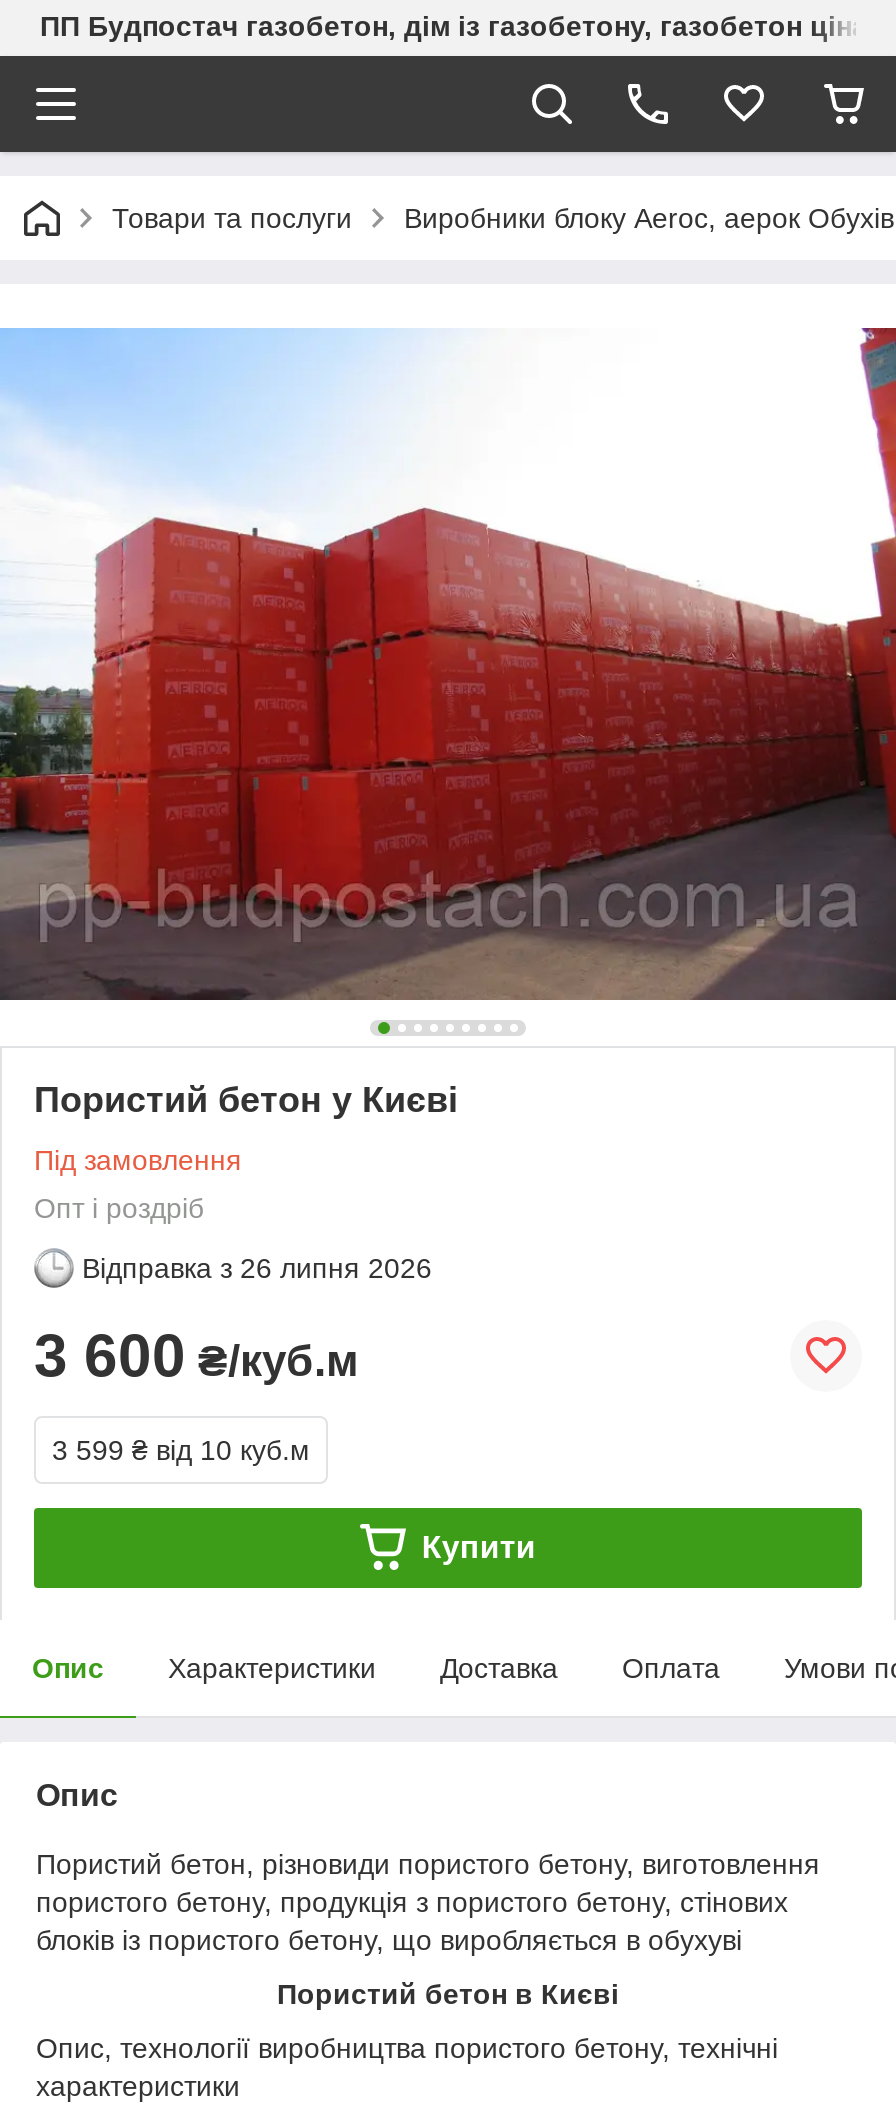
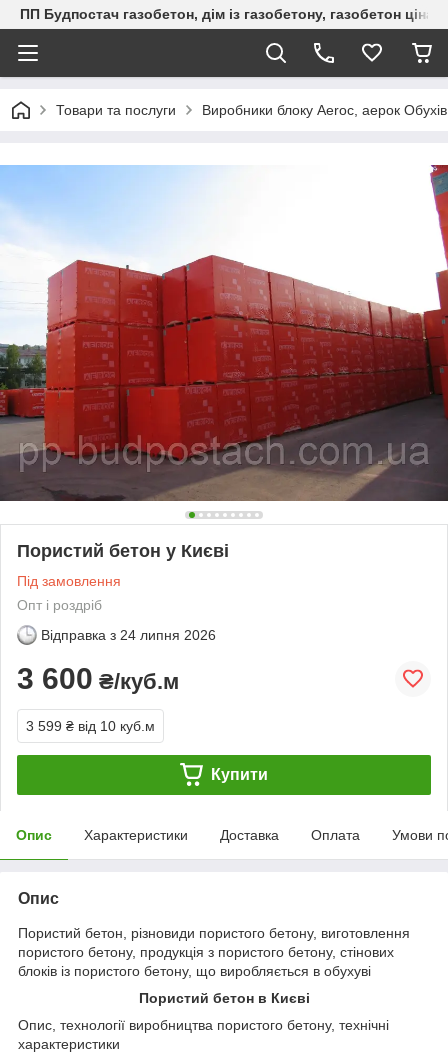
[82,1252,432,1284] Відправка з 26 липня 2026 -> [41,627,216,643] Відправка з 24 липня 2026

